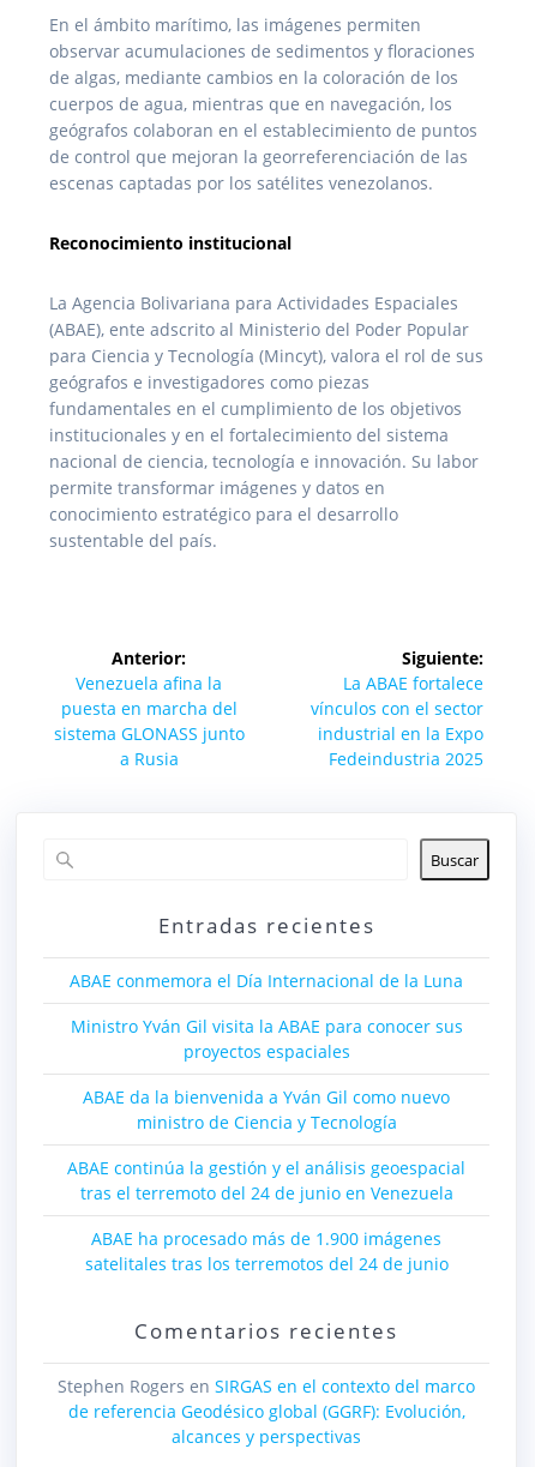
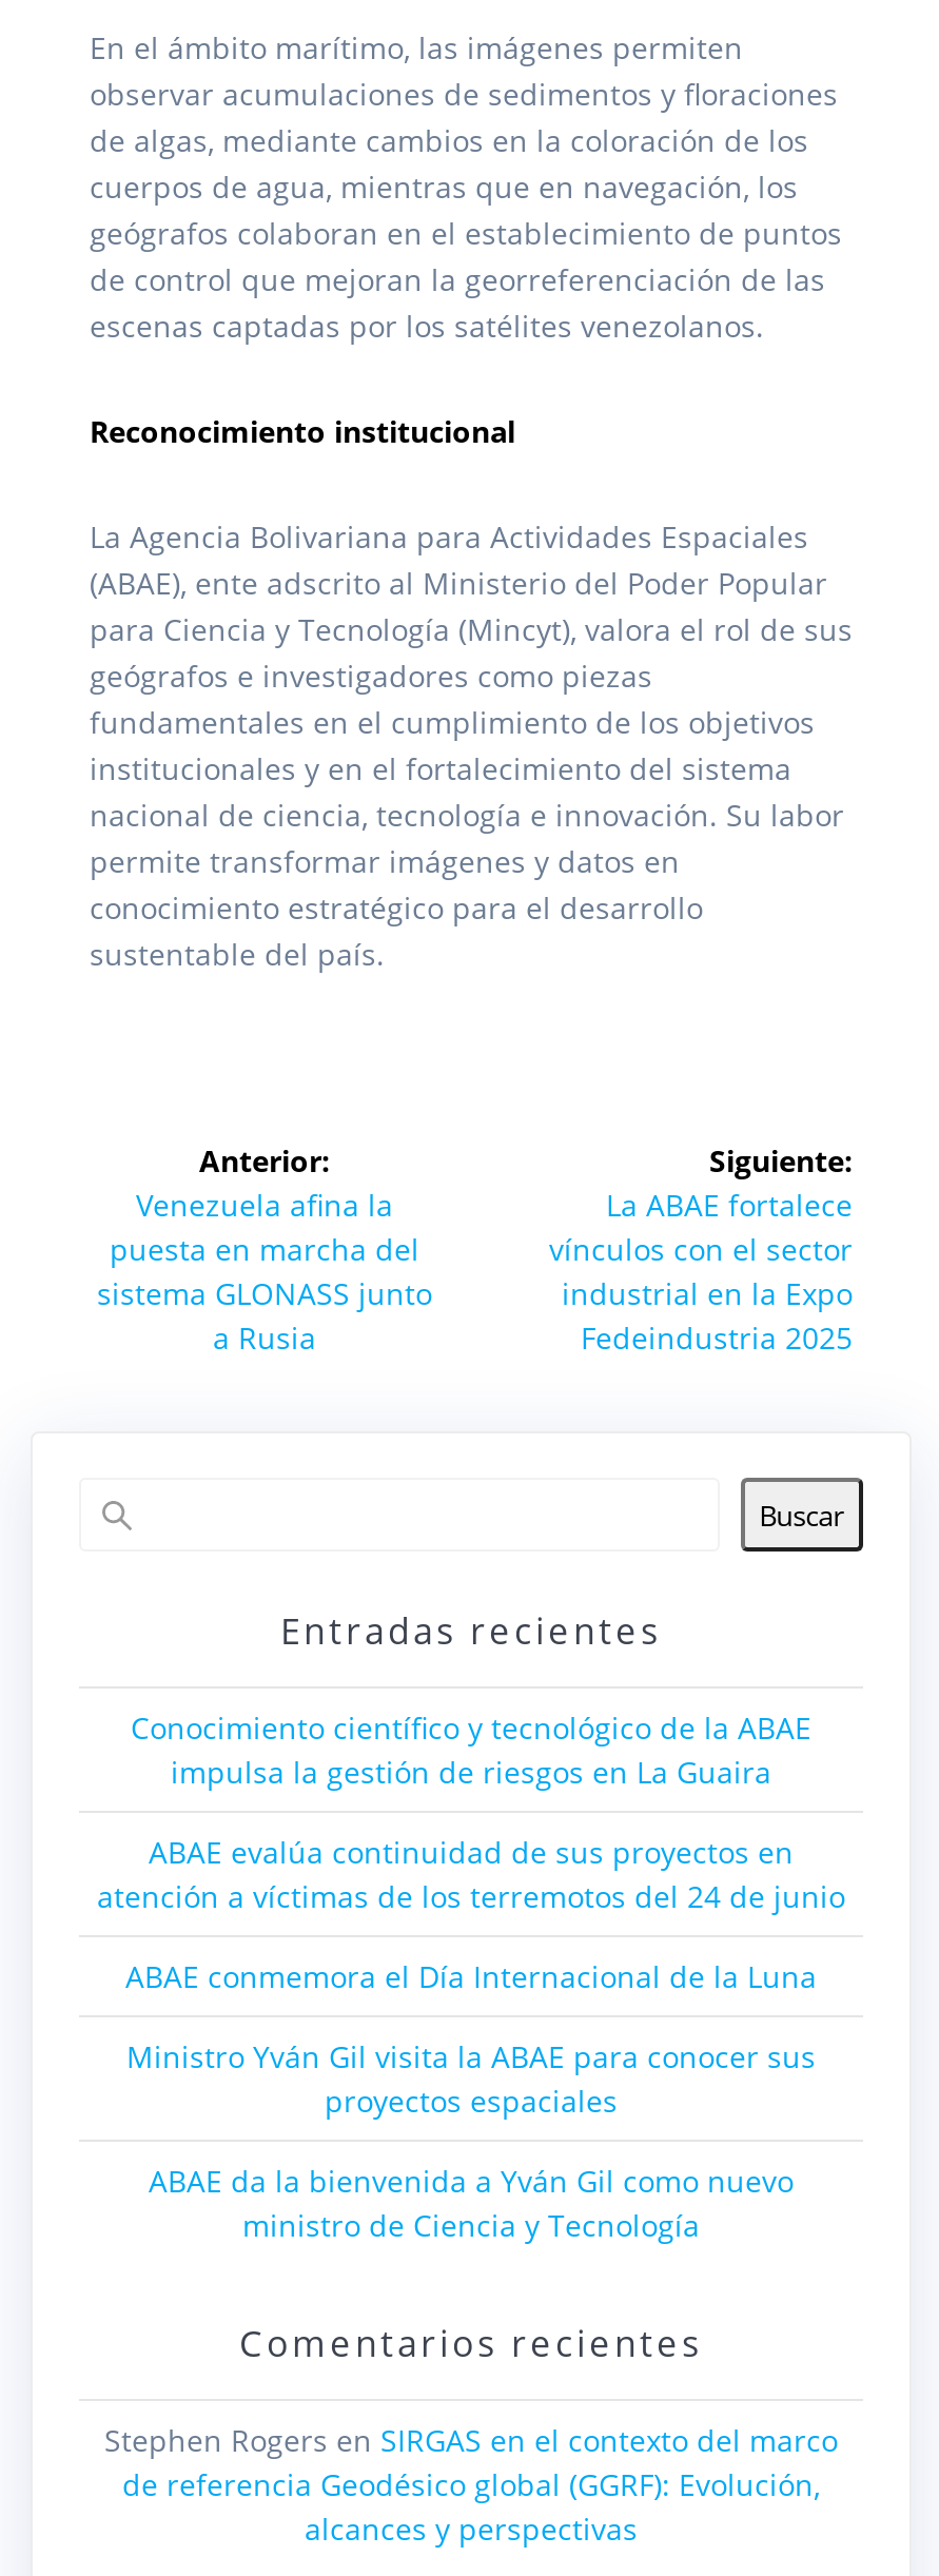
none -> [97,1708,845,1917] Conocimiento científico y tecnológico de la ABAE | impulsa la gestión de riesgos en La Guaira | ABAE evalúa continuidad de sus proyectos en | atención a víctimas de los terremotos del 24 de junio
moved [70,970,463,1134] -> [125,1957,817,2246]: ABAE conmemora el Día Internacional de la Luna | Ministro Yván Gil visita la ABAE para conocer sus | proyectos espaciales | ABAE da la bienvenida a Yván Gil como nuevo | ministro de Ciencia y Tecnología
[67,1157,465,1276] ABAE continúa la gestión y el análisis geoespacial | tras el terremoto del 24 de junio en Venezuela | ABAE ha procesado más de 1.900 imágenes | satelitales tras los terremotos del 24 de junio -> none

